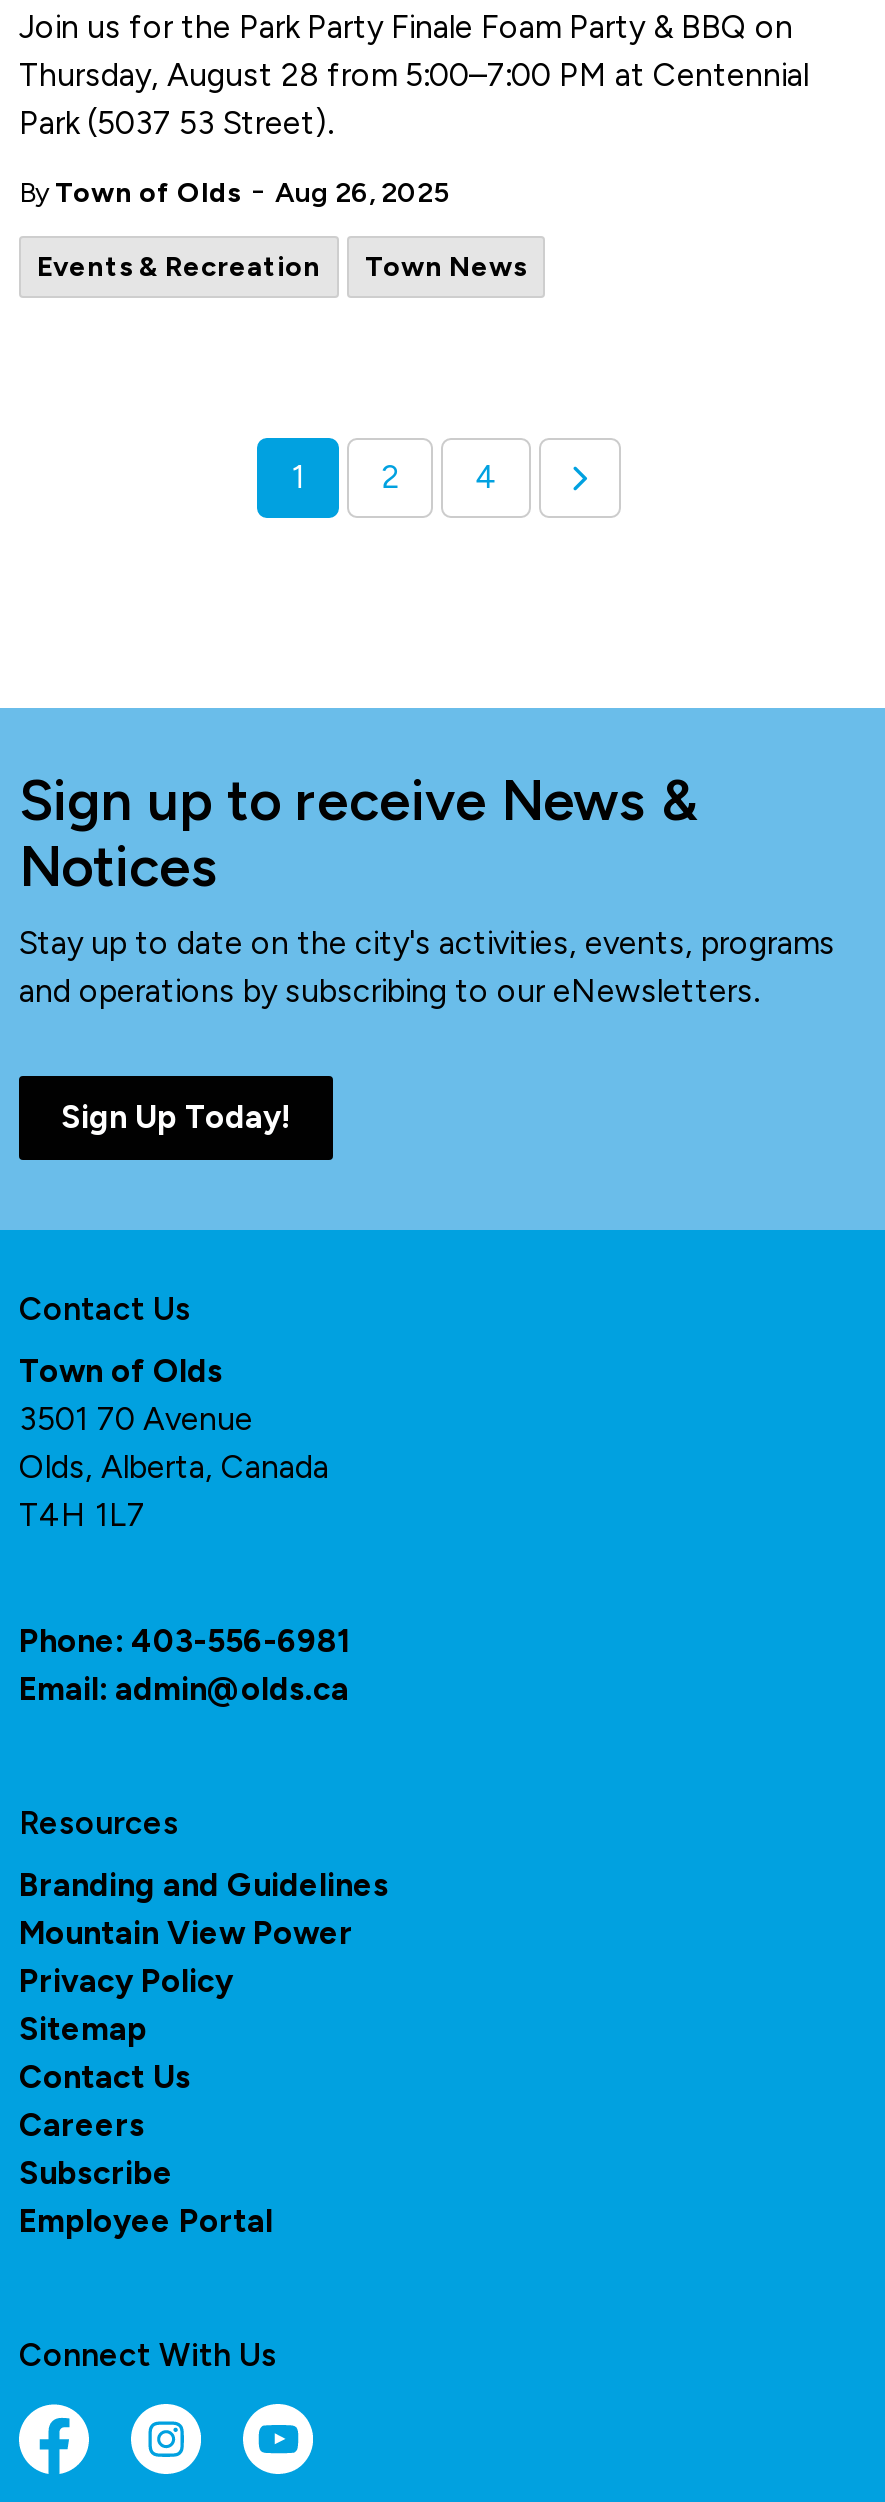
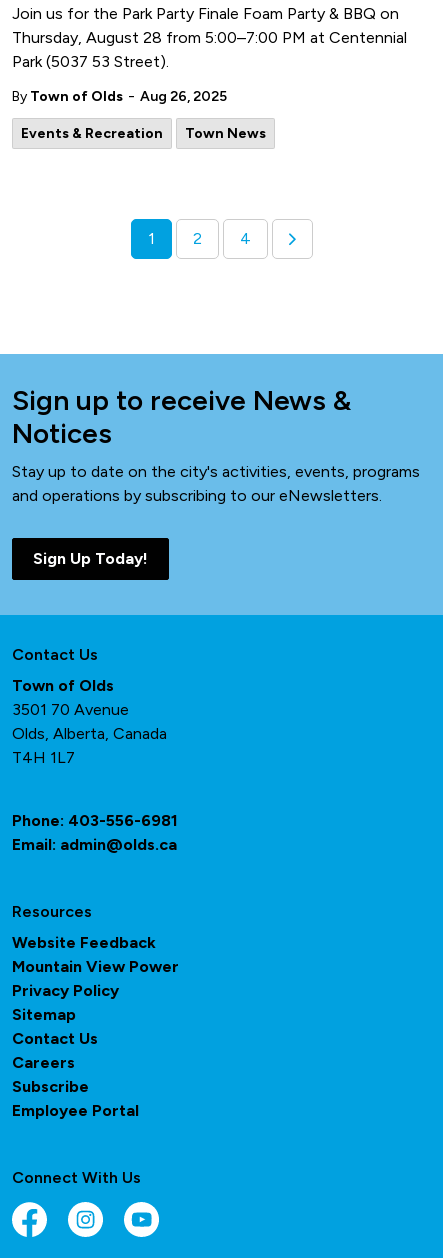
[19,1866,389,1904] Branding and Guidelines -> [12,933,156,952] Website Feedback

